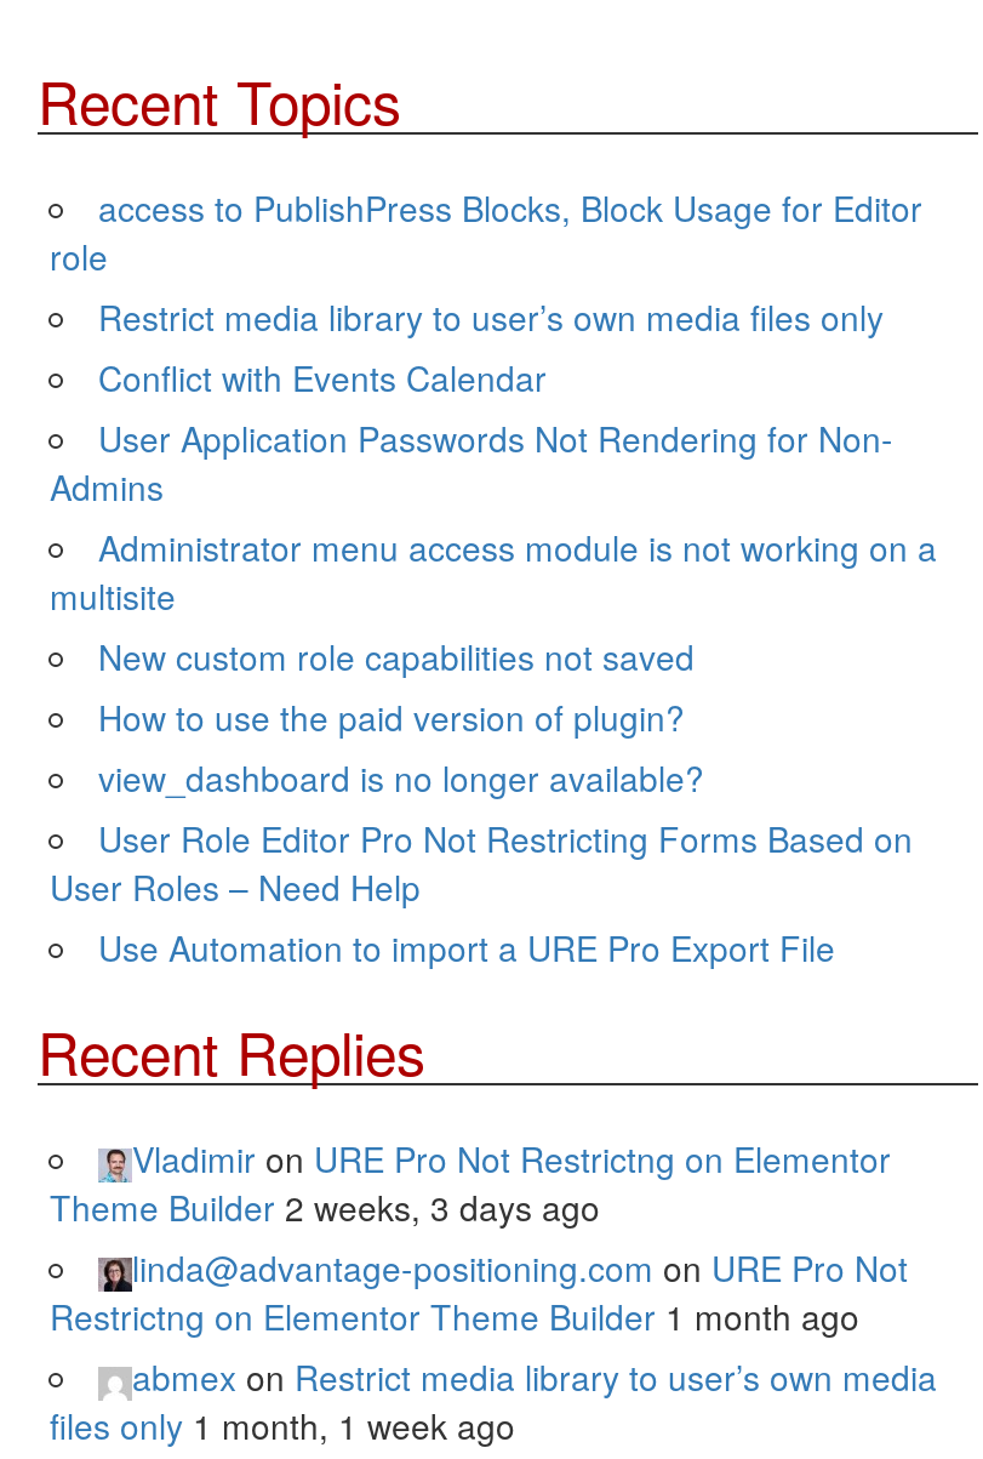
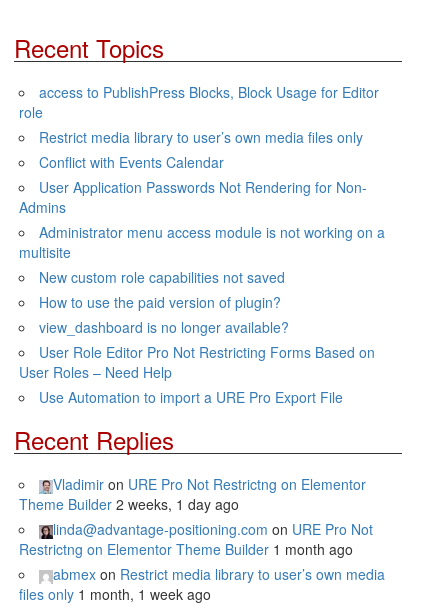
[50,1183,600,1232] Theme Builder 2 weeks, 3 days ago -> [19,494,239,514] Theme Builder 2 weeks, 1 day ago

